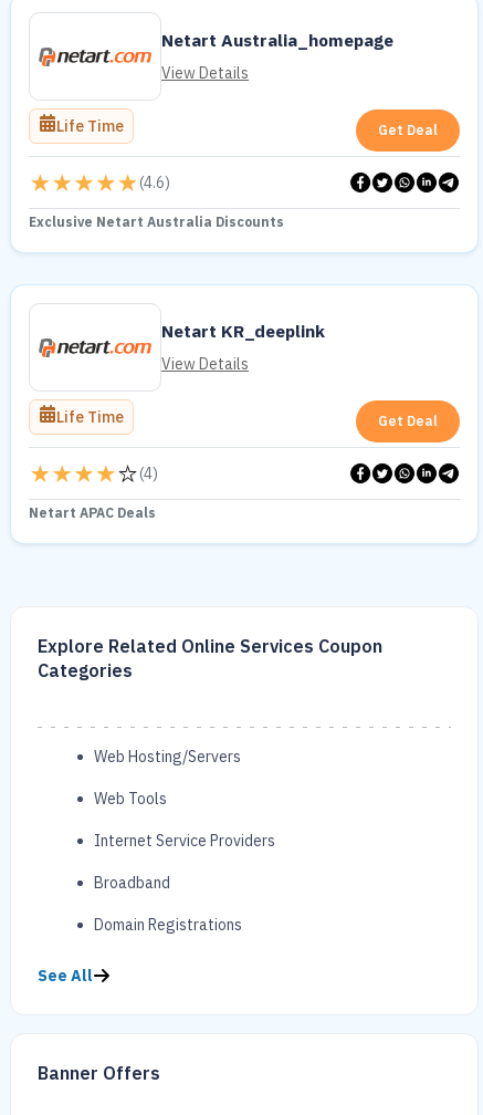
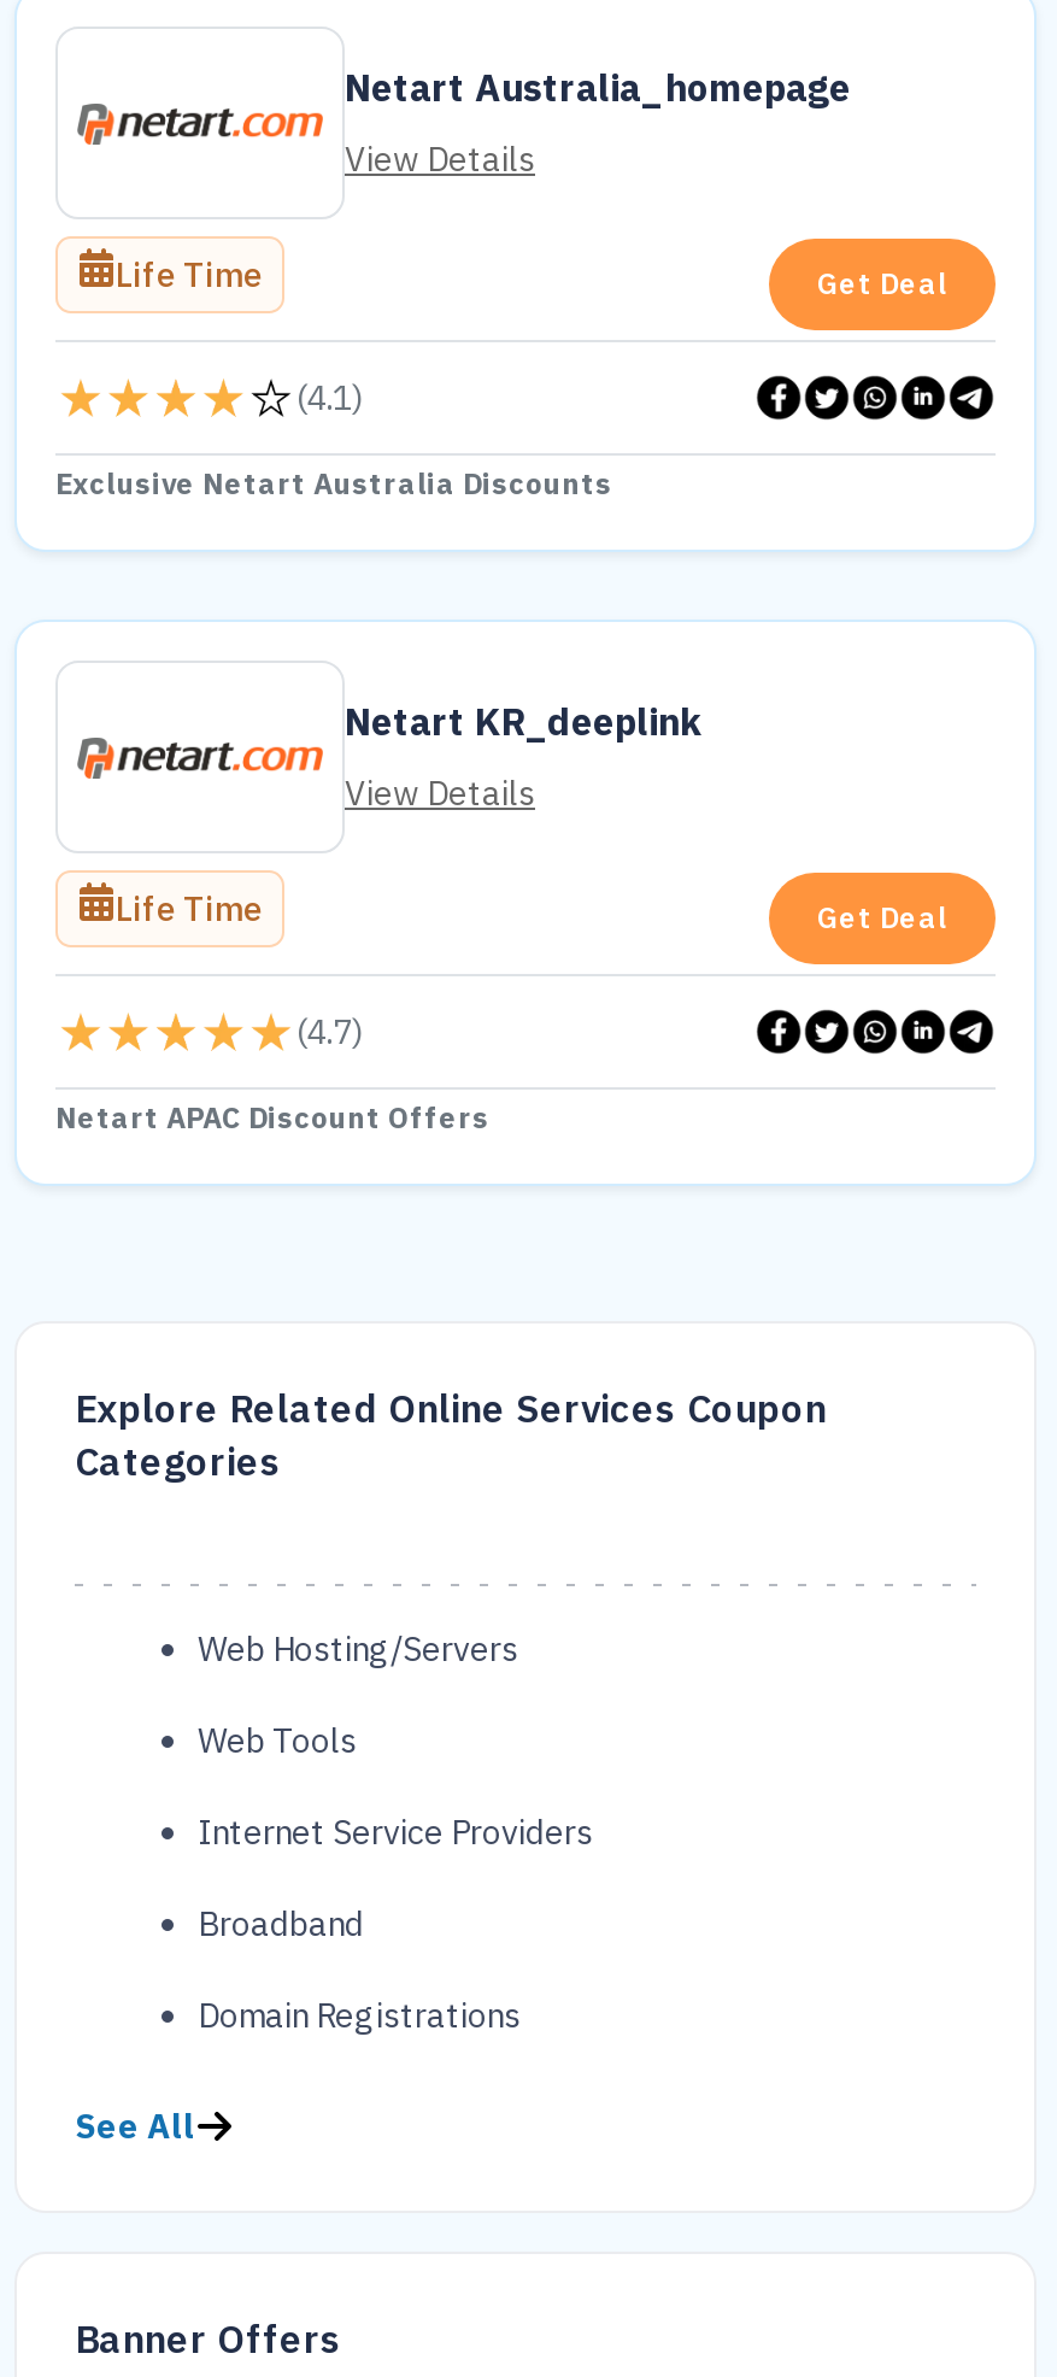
[139,173,170,193] (4.6) -> [296,377,364,420] (4.1)
[139,464,158,484] (4) -> [296,1011,364,1054] (4.7)
[29,505,156,521] Netart APAC Deals -> [55,1100,489,1136] Netart APAC Discount Offers

